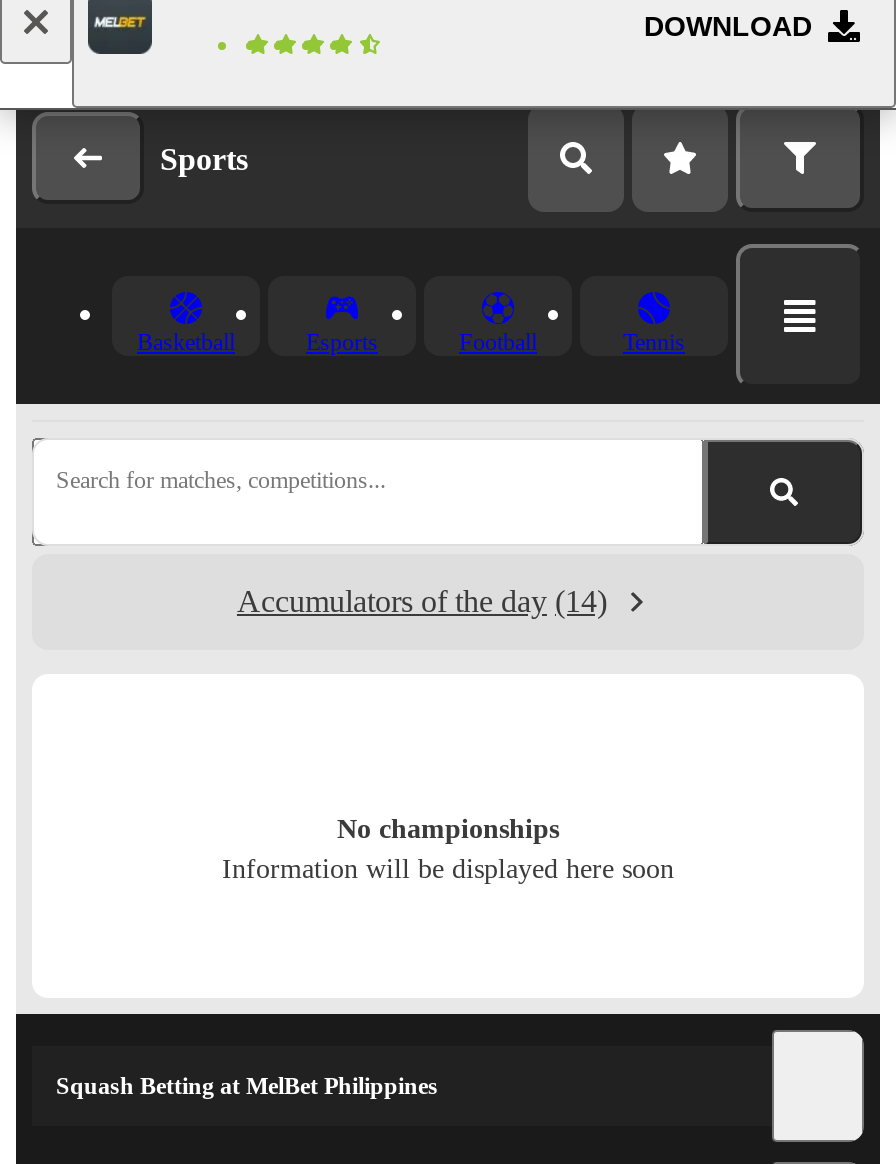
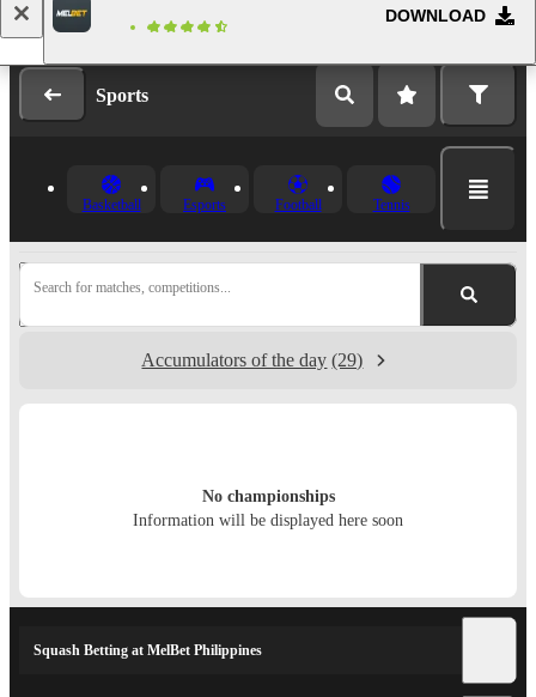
[237,584,607,618] Accumulators of the day (14) -> [142,350,363,370] Accumulators of the day (29)

